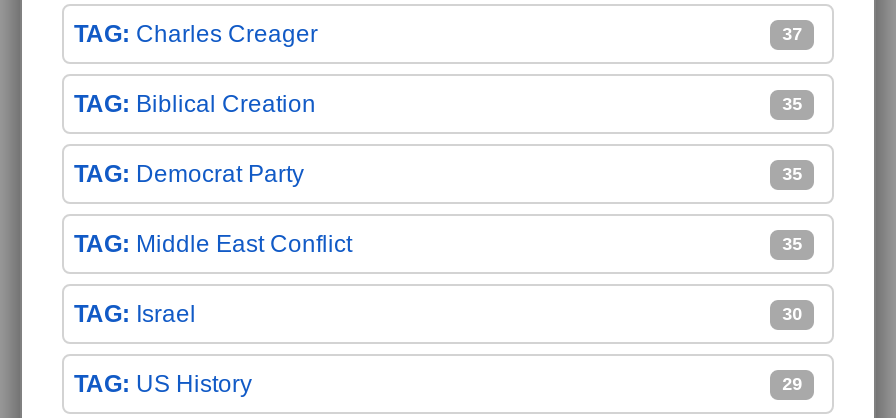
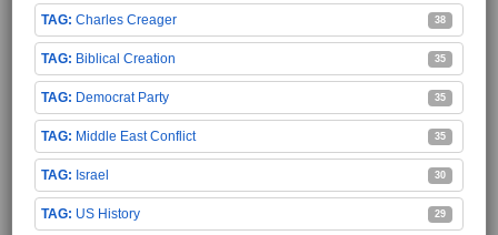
[782,24,802,44] 37 -> [435,14,446,25] 38

